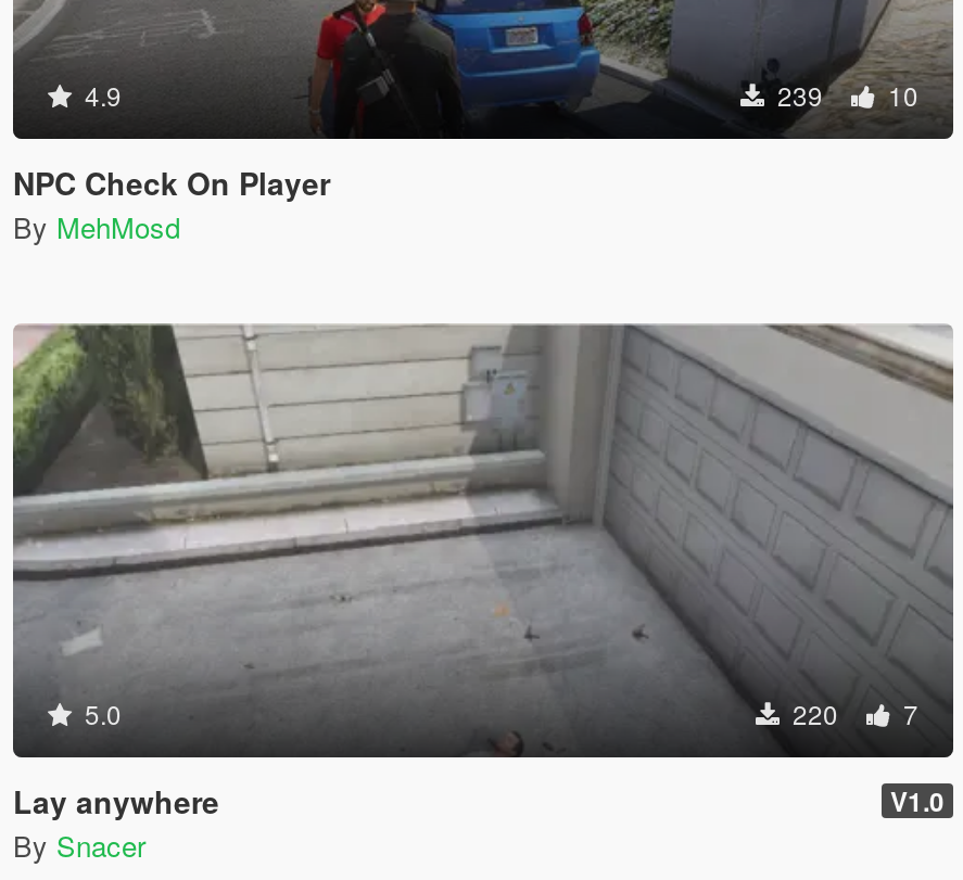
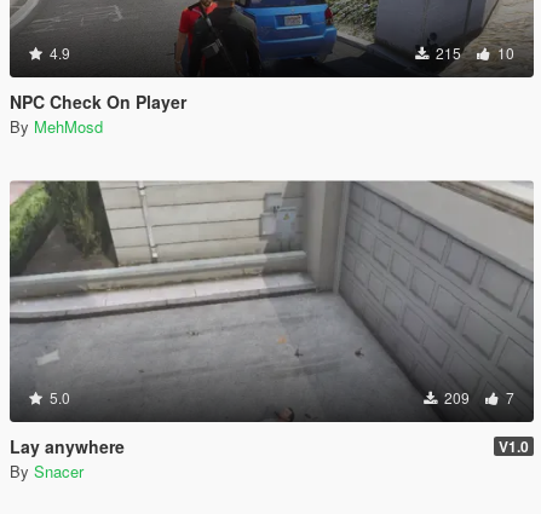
[771,76,918,113] 239 10 -> [432,42,514,63] 215 10
[786,694,918,731] 220 7 -> [441,387,514,408] 209 7

